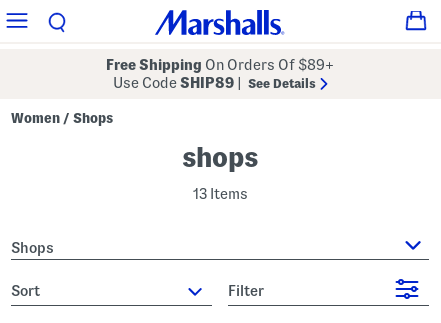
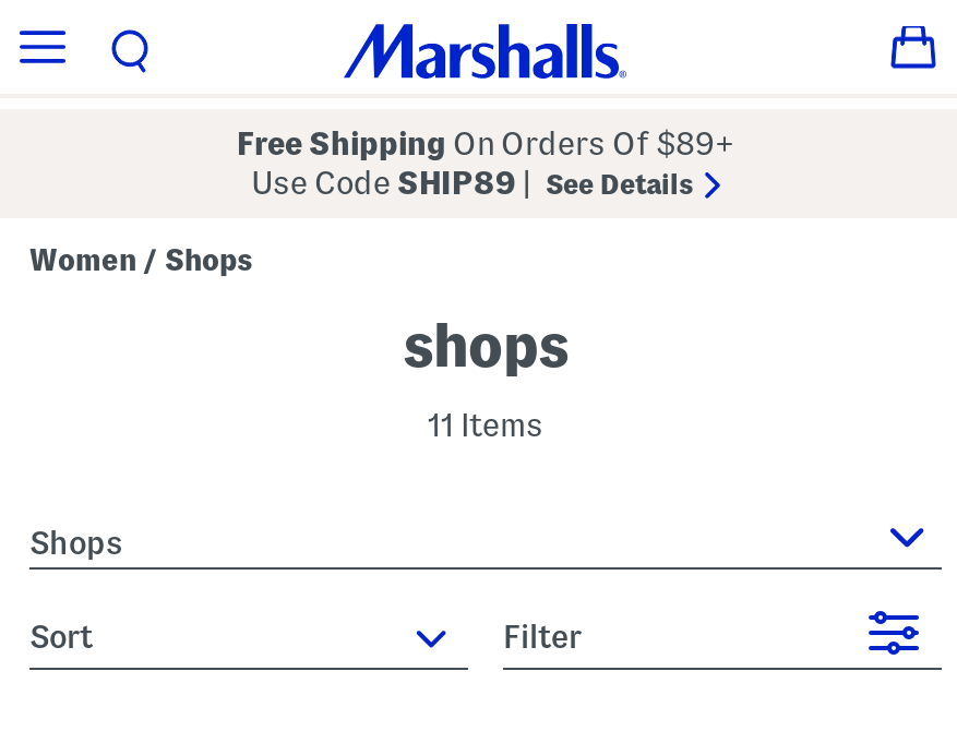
[192,186,247,202] 13 Items -> [428,408,543,443] 11 Items

